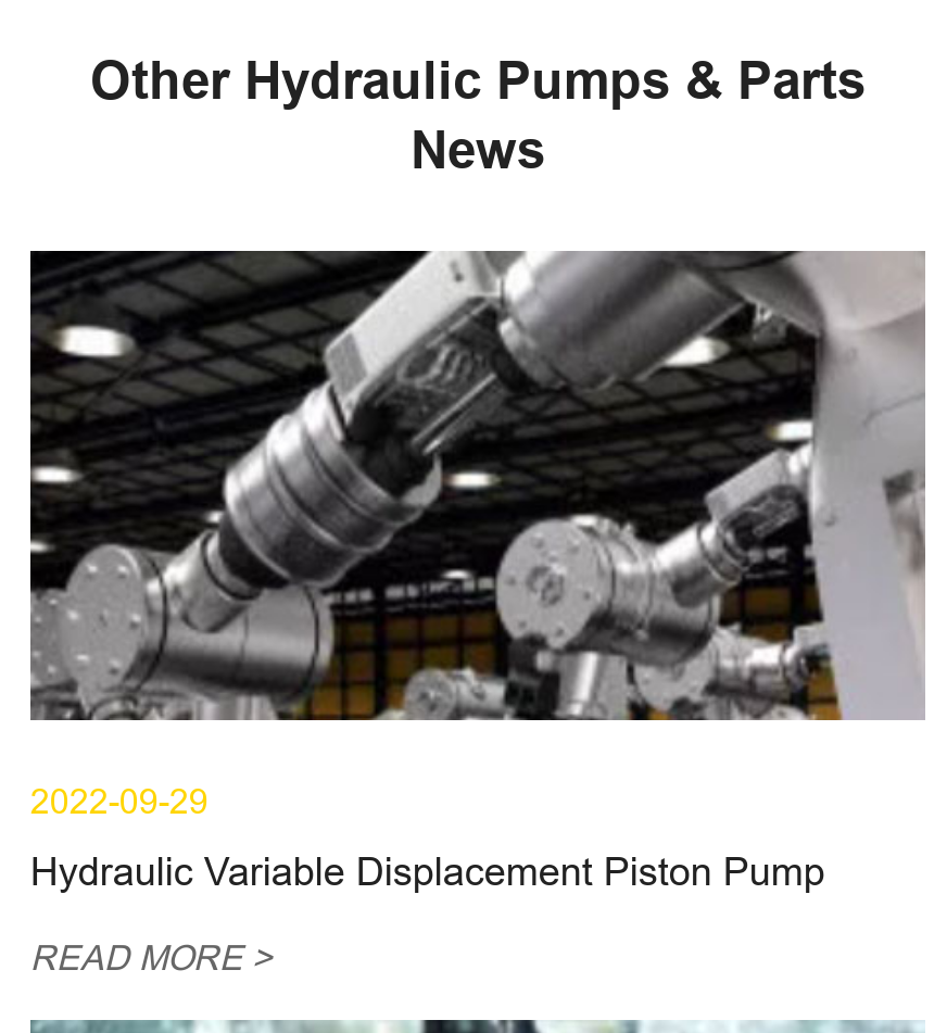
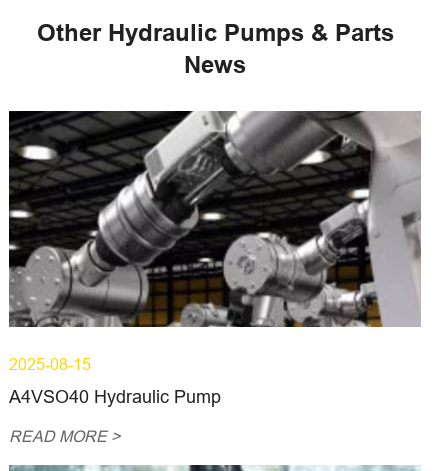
[30,781,208,821] 2022-09-29 -> [9,355,91,373] 2025-08-15
[30,849,825,894] Hydraulic Variable Displacement Piston Pump -> [9,386,221,407] A4VSO40 Hydraulic Pump

